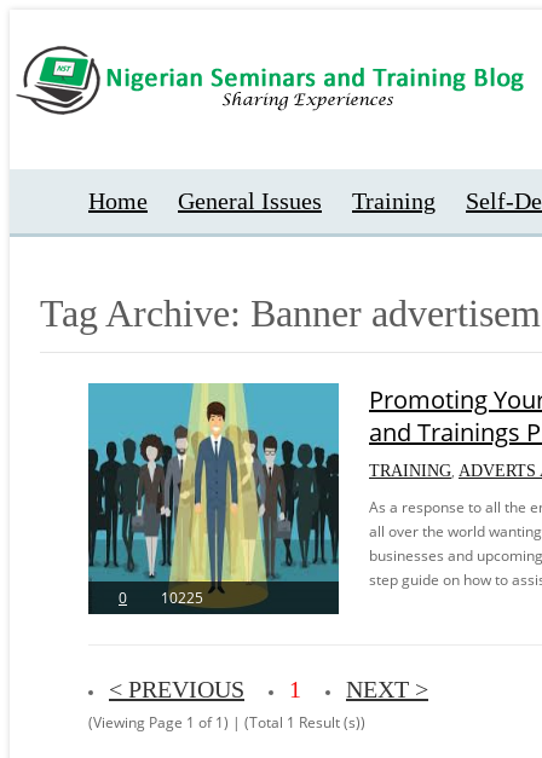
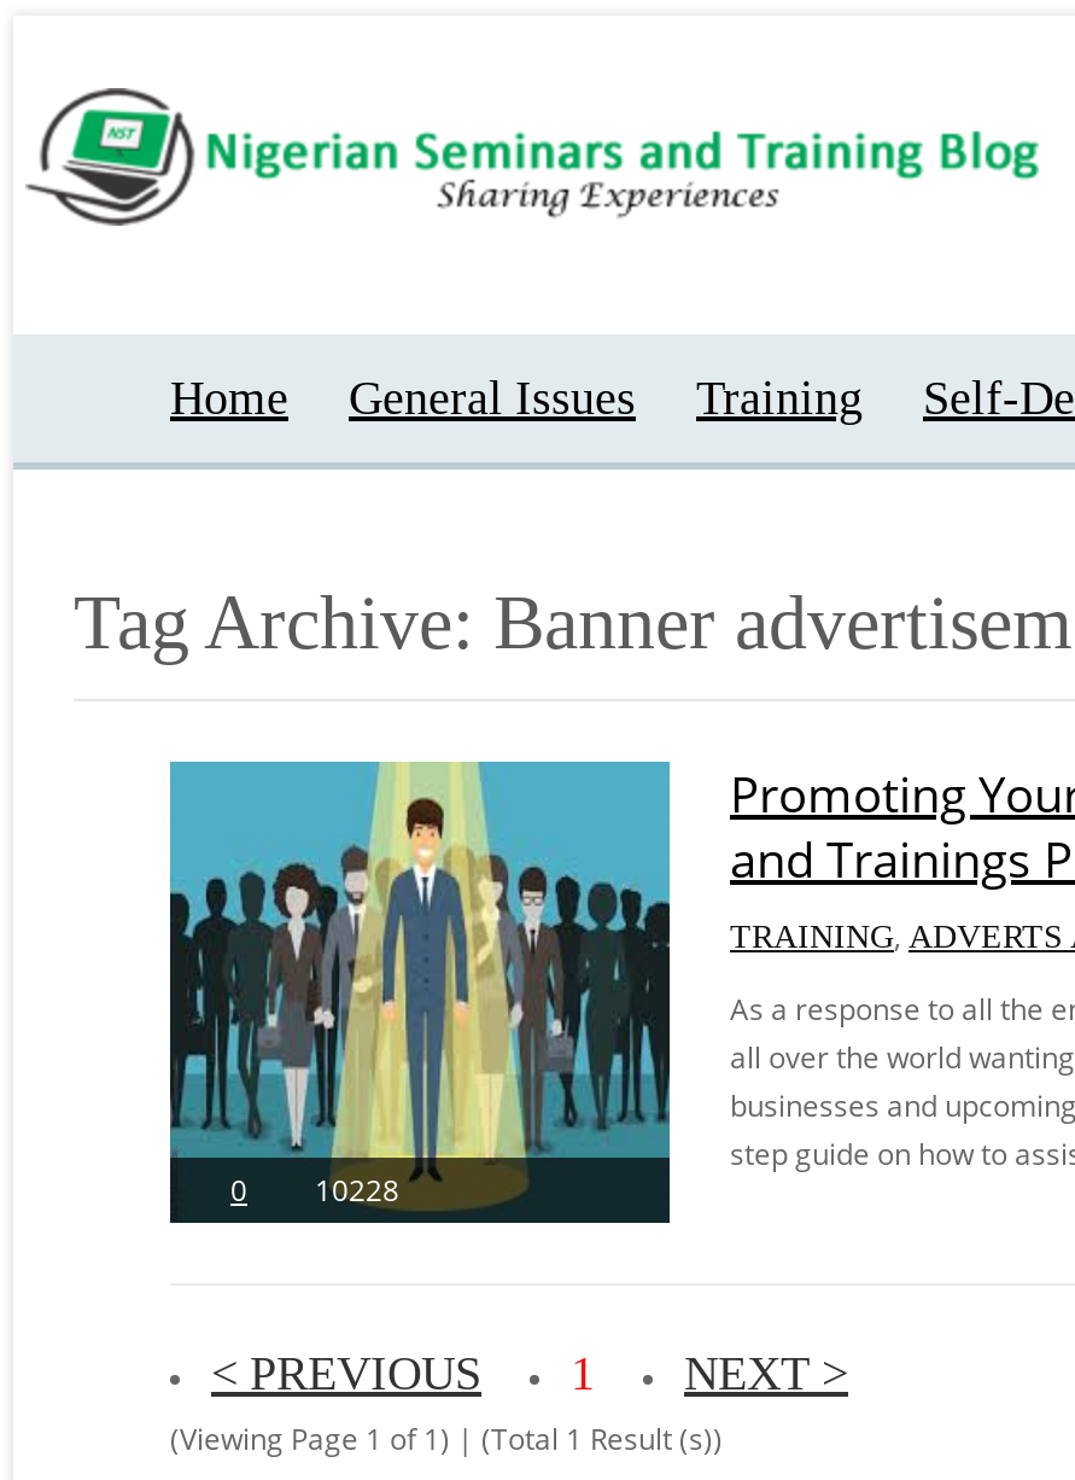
[119,588,203,609] 0 10225 -> [230,1171,399,1212] 0 10228

